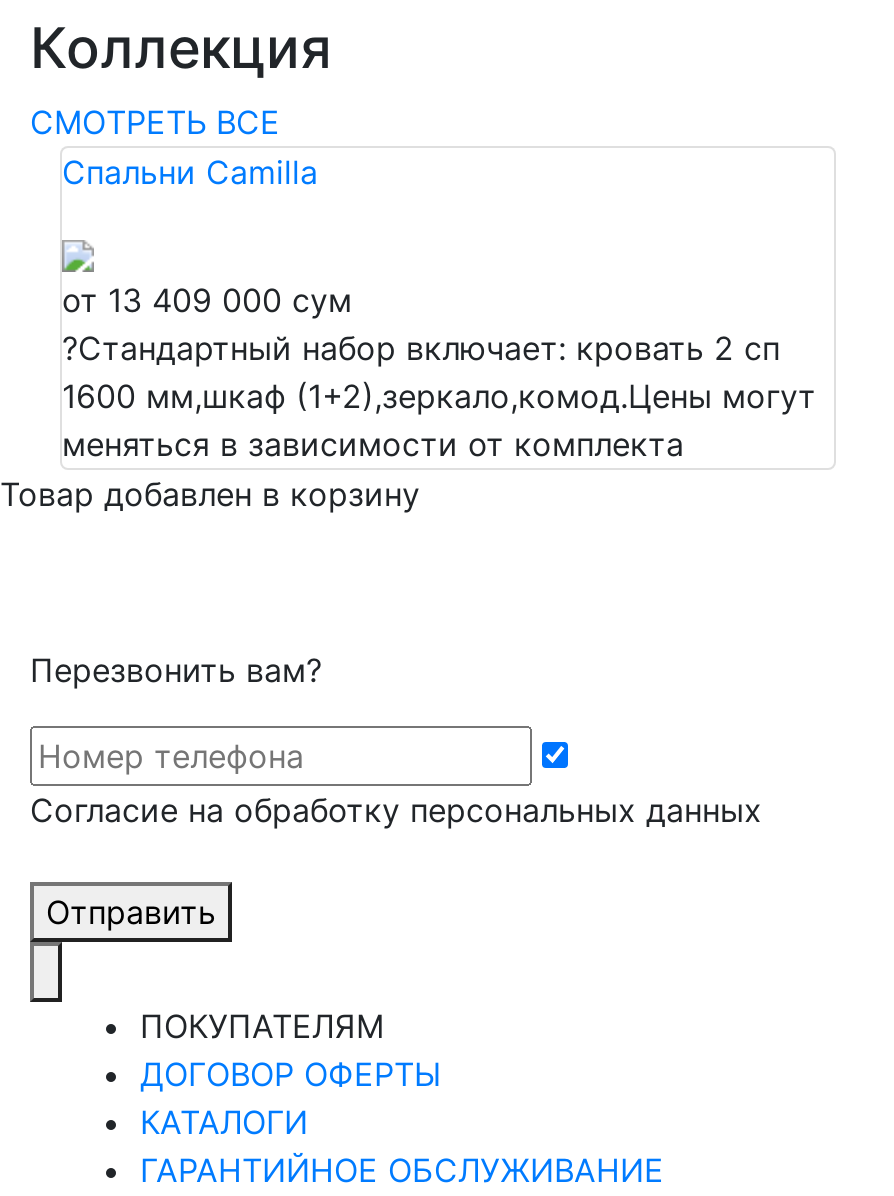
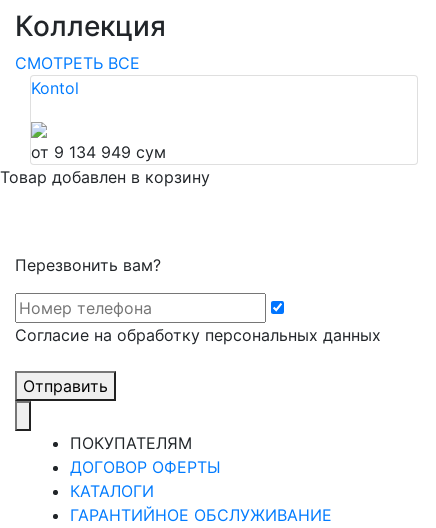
[62,152,318,192] Спальни Camilla -> [31,78,79,98] Kontol
[62,280,816,464] от 13 409 000 сум | ?Стандартный набор включает: кровать 2 сп | 1600 мм,шкаф (1+2),зеркало,комод.Цены могут | меняться в зависимости от комплекта -> [31,142,166,162] от 9 134 949 сум

